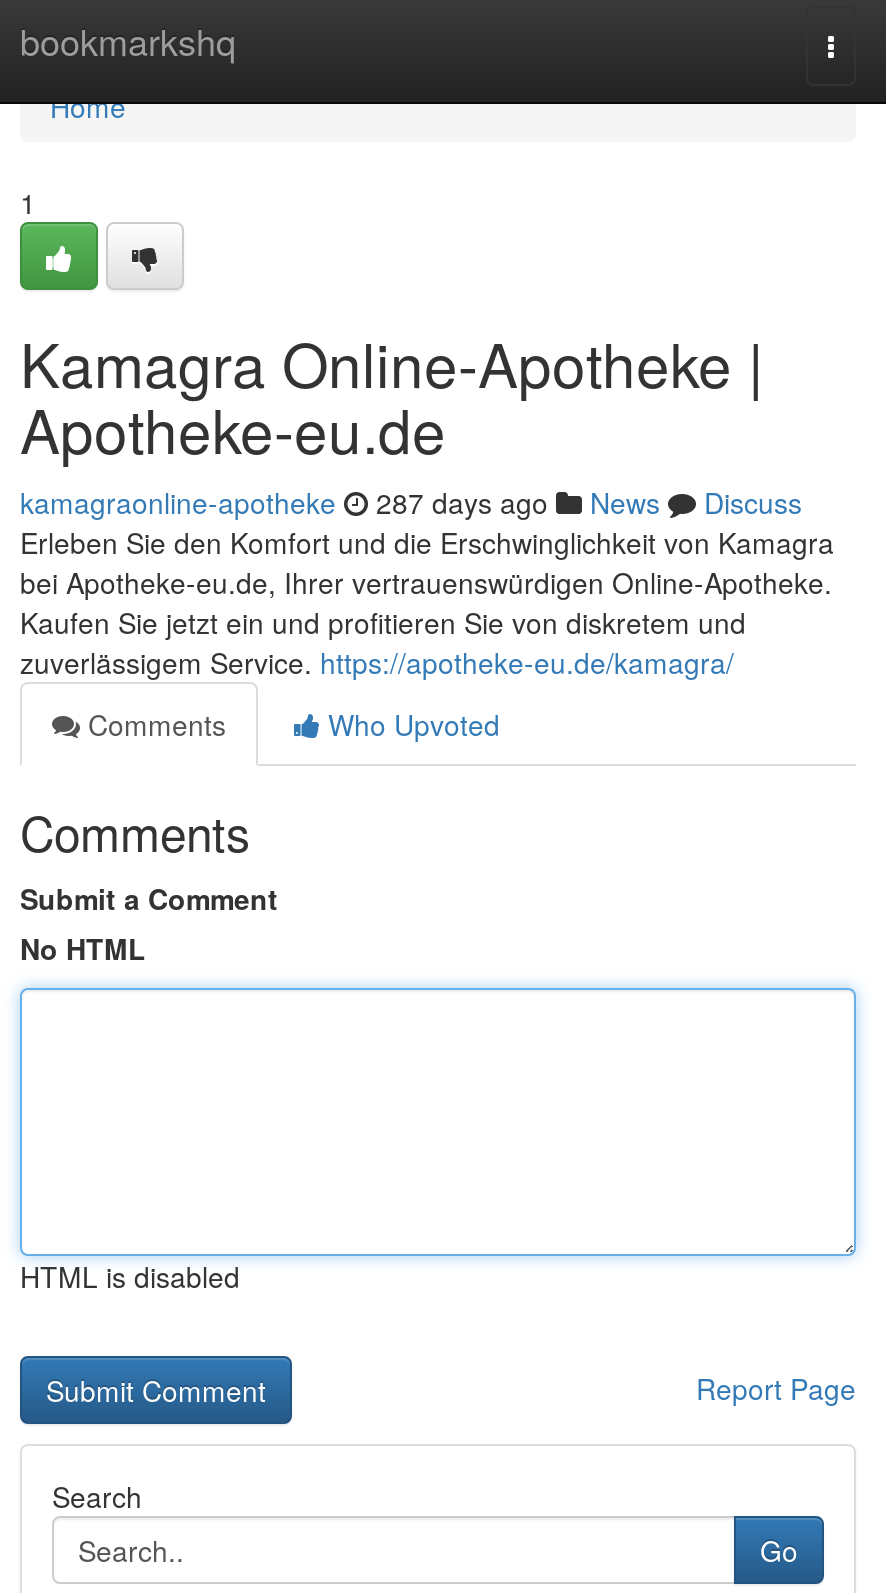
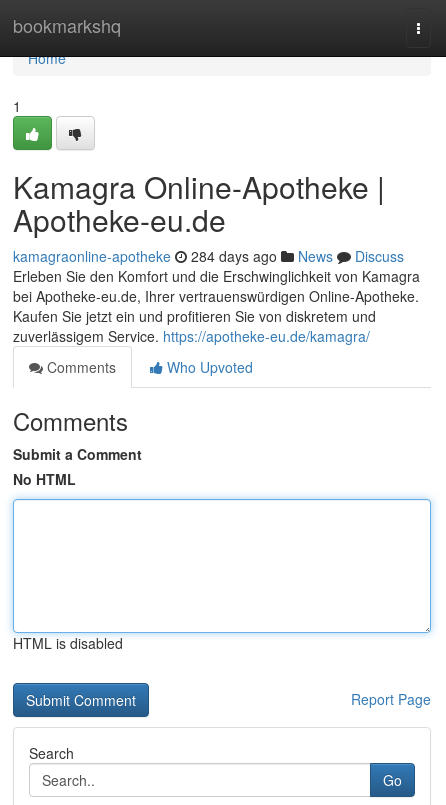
[20,482,802,522] kamagraonline-apotheke 287 days ago News Discuss -> [13,246,404,266] kamagraonline-apotheke 284 days ago News Discuss

